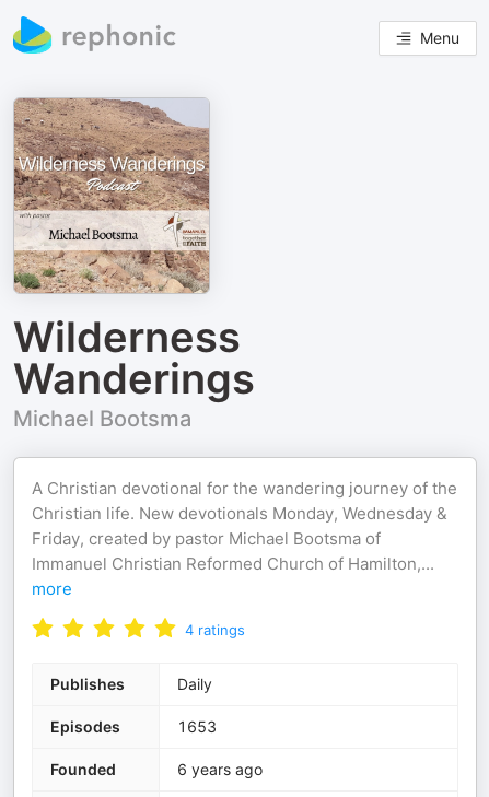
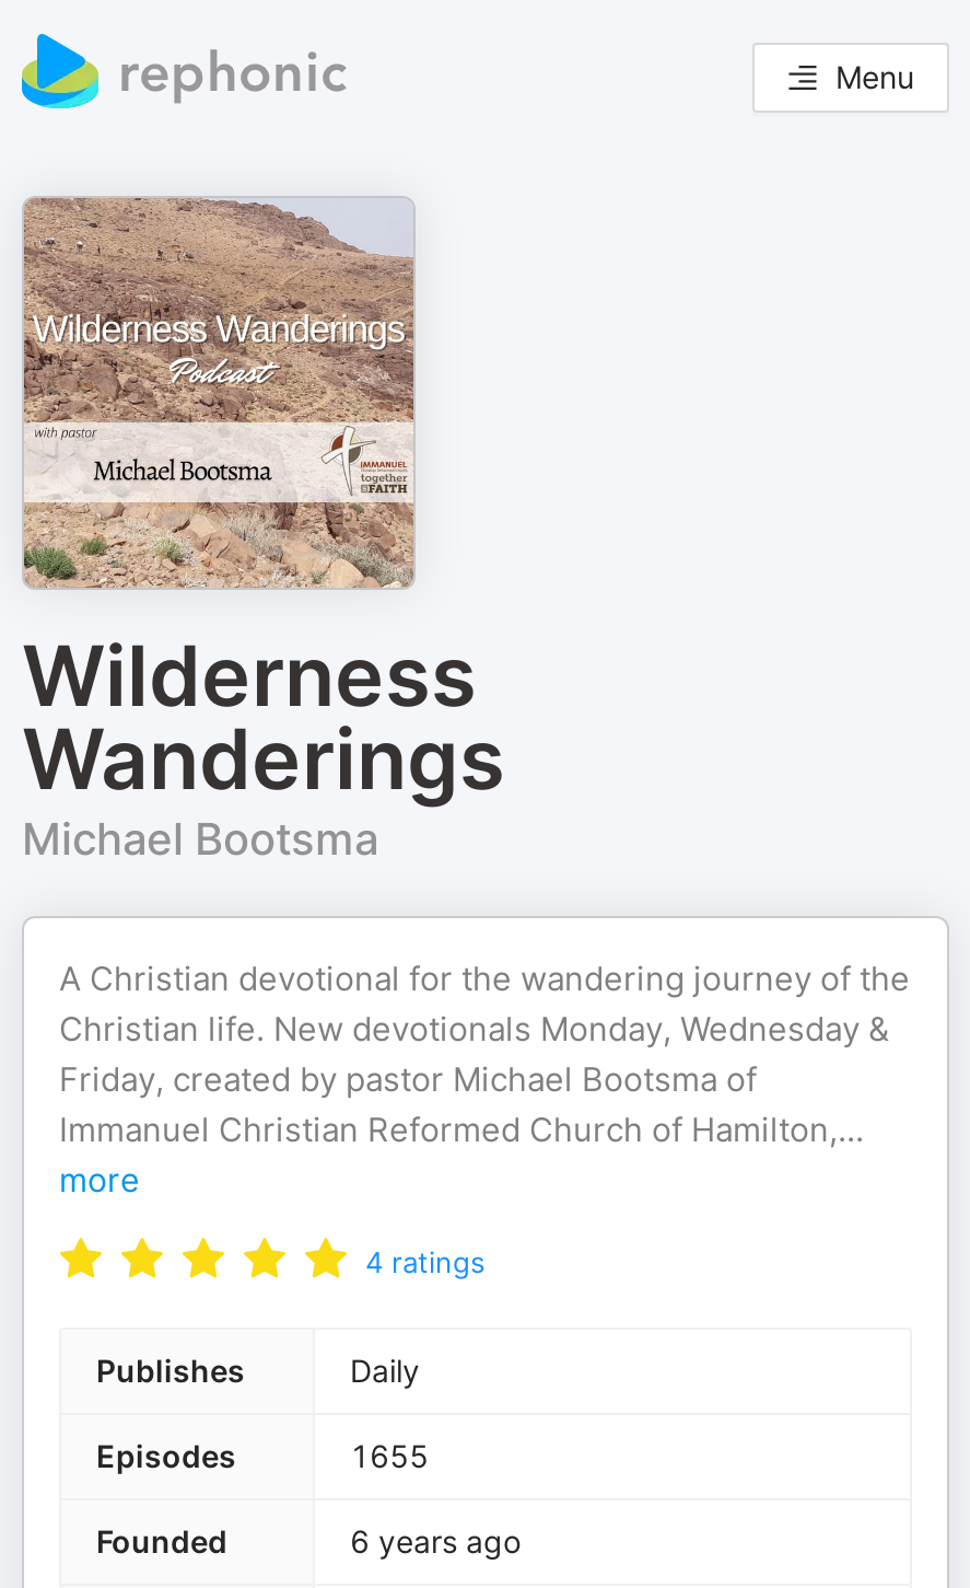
[177,717,217,736] 1653 -> [350,1437,429,1474] 1655

